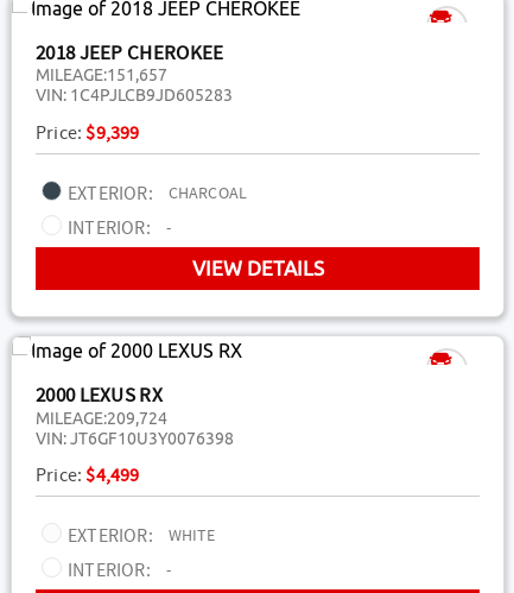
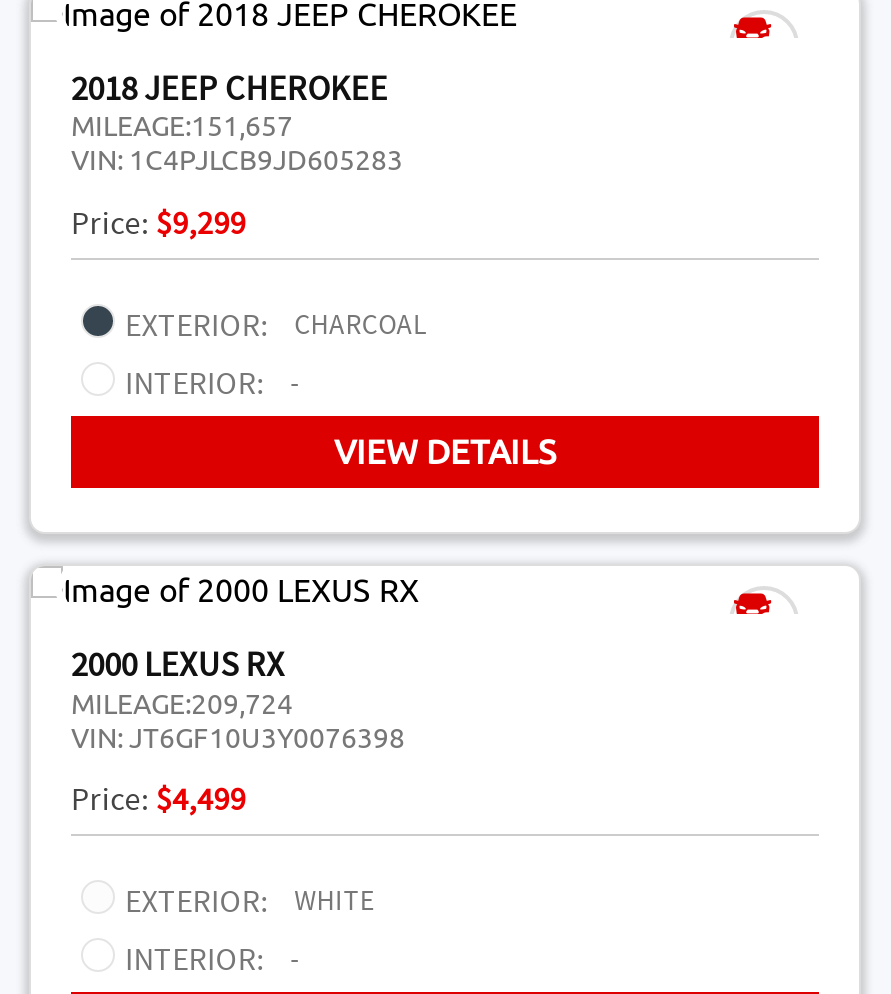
[36,121,140,145] Price: $9,399 -> [71,204,246,244] Price: $9,299

